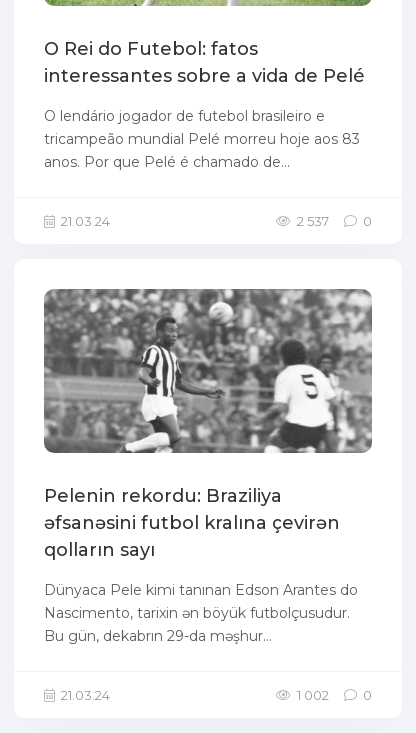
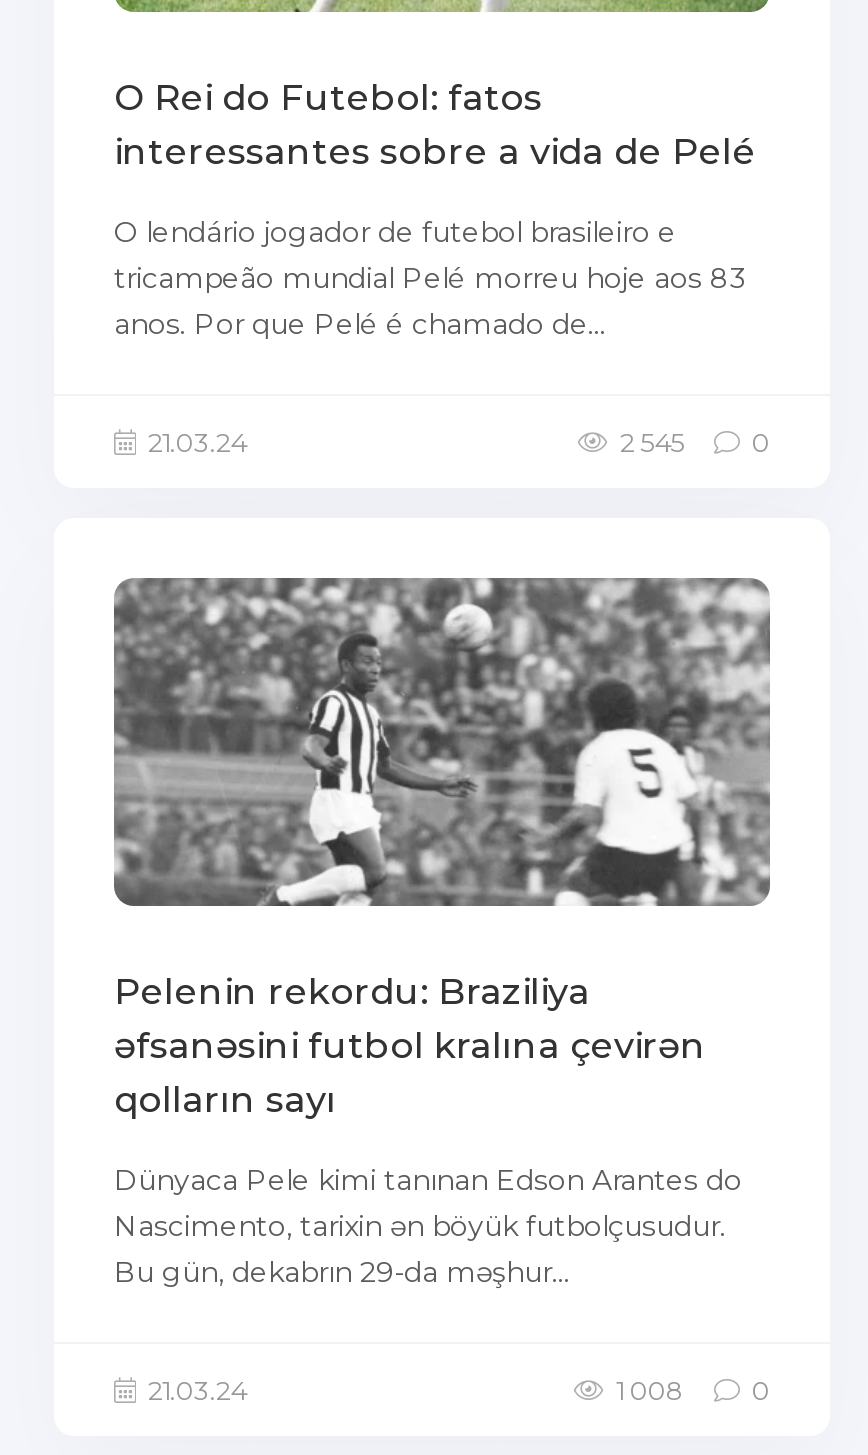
[297,213,329,229] 2 537 -> [620,426,684,458] 2 545
[297,687,329,703] 1 002 -> [616,1374,684,1406] 1 008

